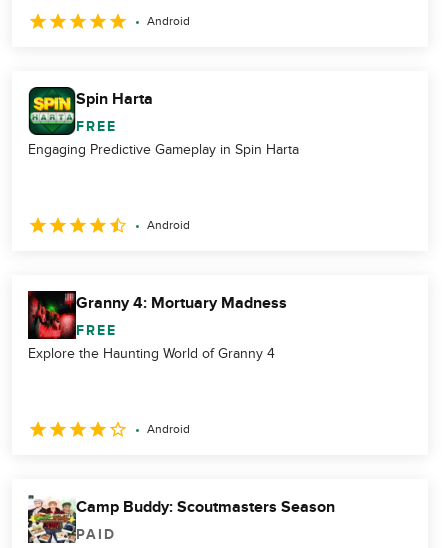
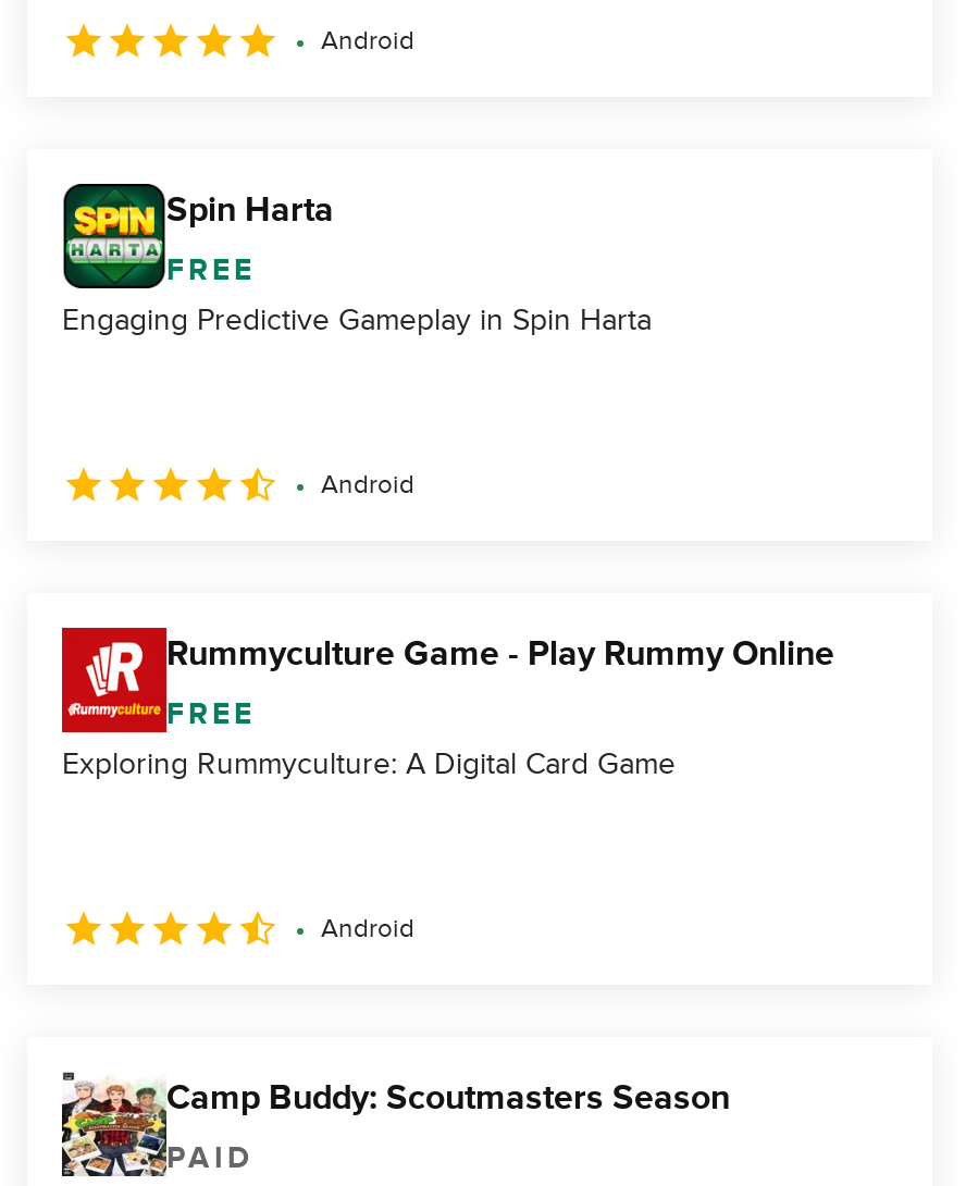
[27,290,287,338] [image] | Granny 4: Mortuary Madness -> [60,626,834,730] [image] | Rummyculture Game - Play Rummy Online
[28,345,275,362] Explore the Haunting World of Granny 4 -> [62,745,676,782] Exploring Rummyculture: A Digital Card Game

